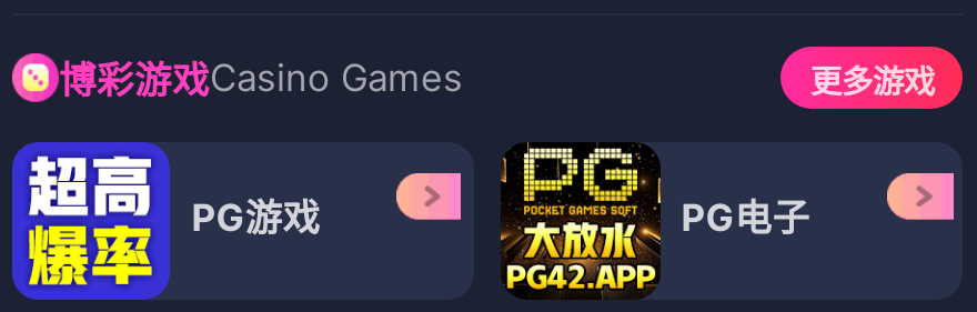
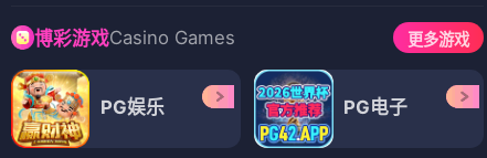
[10,140,320,302] [image] | PG游戏 -> [10,69,164,149] [image] | PG娱乐
[498,142,663,300] [image] -> [253,69,335,149] [image]

